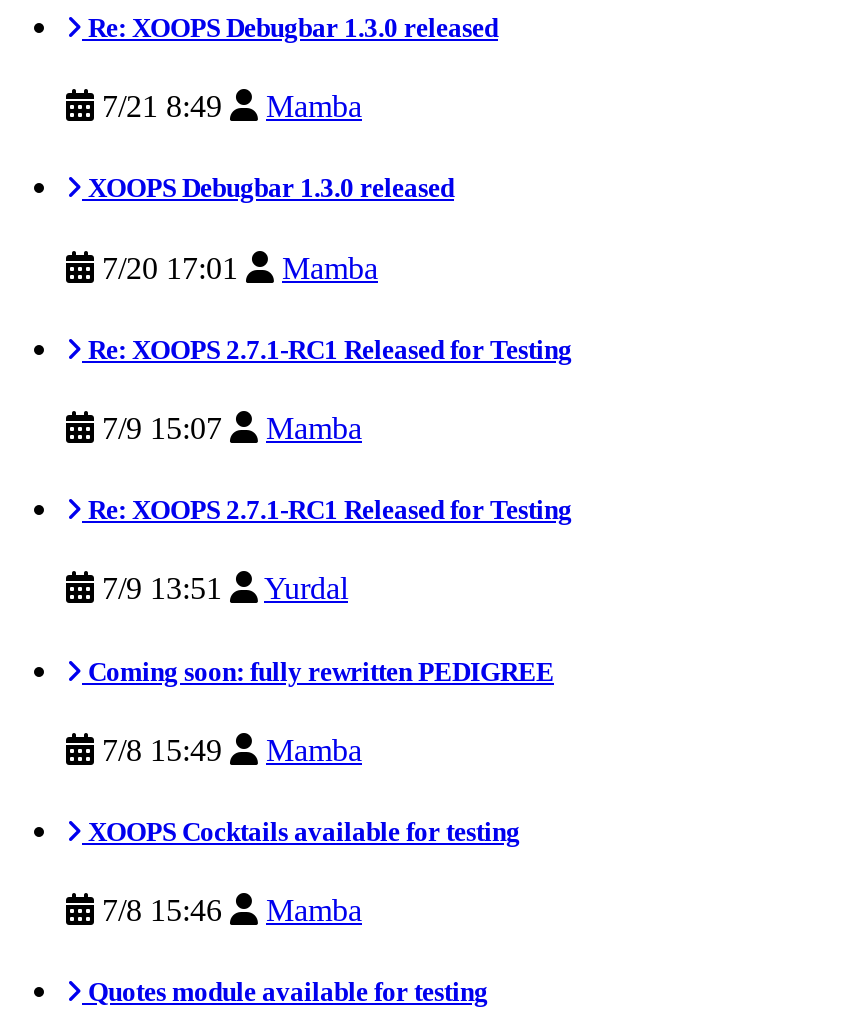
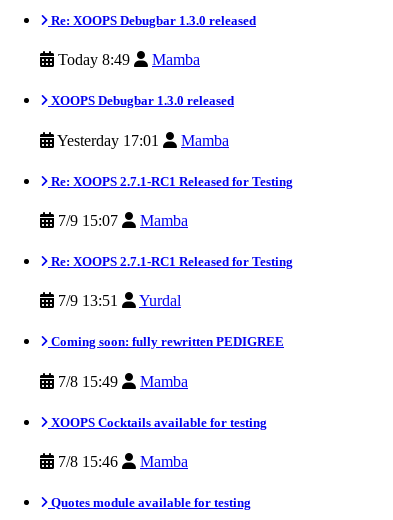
[94,90,362,124] 7/21 8:49 Mamba -> [54,51,200,68] Today 8:49 Mamba
[94,250,378,284] 7/20 17:01 Mamba -> [54,132,229,149] Yesterday 17:01 Mamba

